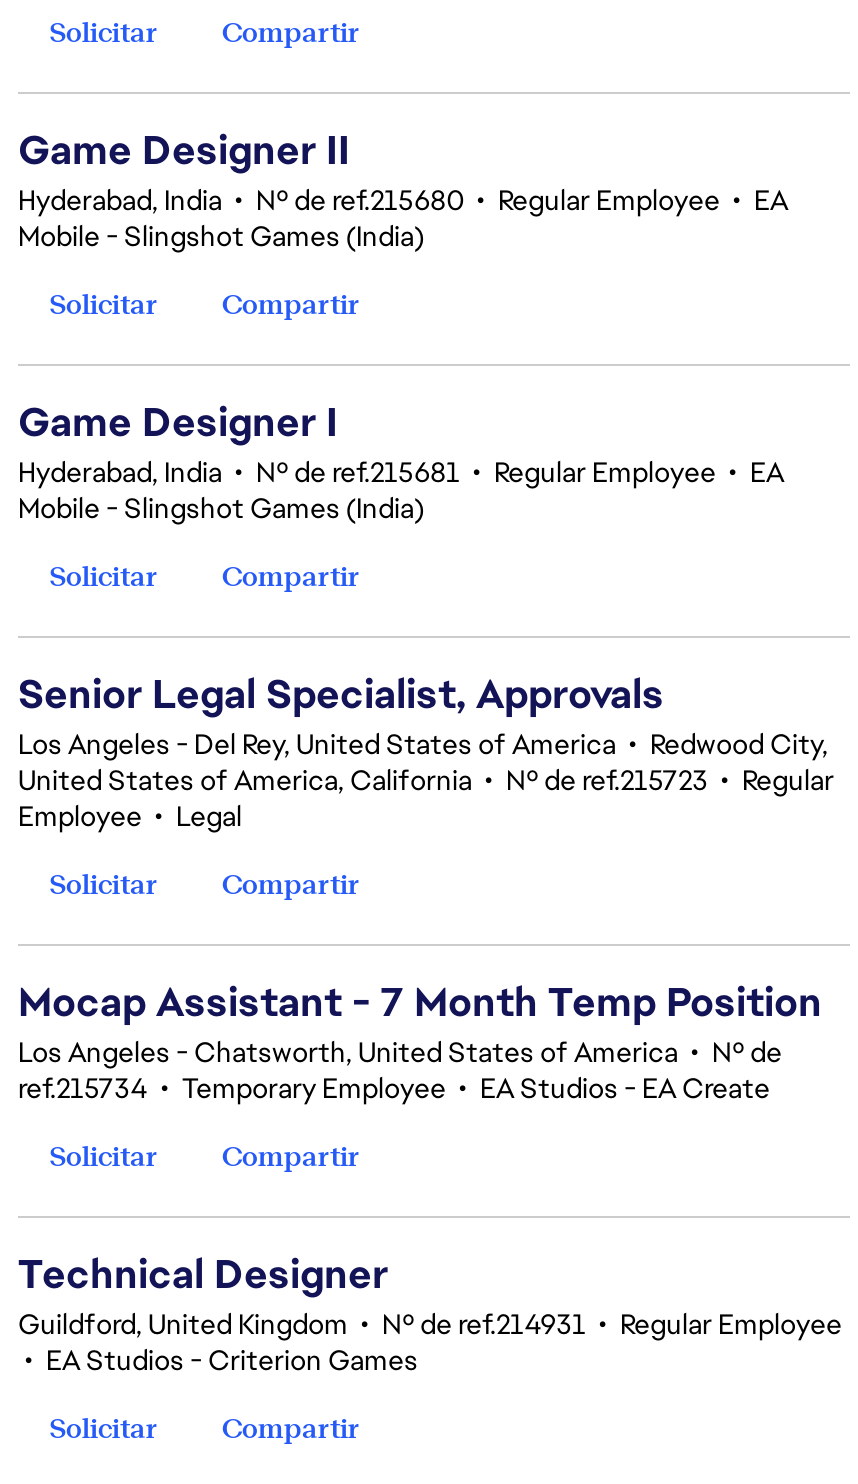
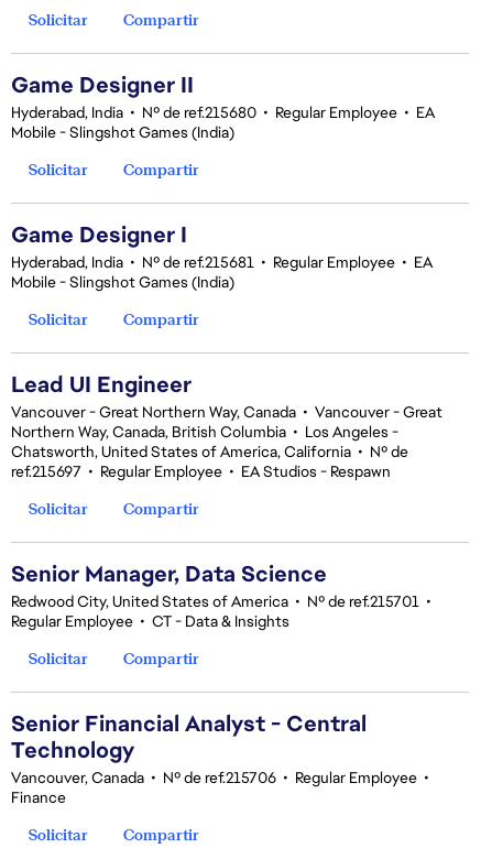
[18,668,834,834] Senior Legal Specialist, Approvals | Los Angeles - Del Rey, United States of America • Redwood City, | United States of America, California • Nº de ref.215723 • Regular | Employee • Legal -> [11,370,442,481] Lead UI Engineer | Vancouver - Great Northern Way, Canada • Vancouver - Great | Northern Way, Canada, British Columbia • Los Angeles - | Chatsworth, United States of America, California • Nº de | ref.215697 • Regular Employee • EA Studios - Respawn
[18,976,822,1106] Mocap Assistant - 7 Month Temp Position | Los Angeles - Chatsworth, United States of America • Nº de | ref.215734 • Temporary Employee • EA Studios - EA Create -> [11,559,435,631] Senior Manager, Data Science | Redwood City, United States of America • Nº de ref.215701 • | Regular Employee • CT - Data & Insights
[18,1248,842,1378] Technical Designer | Guildford, United Kingdom • Nº de ref.214931 • Regular Employee | • EA Studios - Criterion Games -> [11,709,433,807] Senior Financial Analyst - Central | Technology | Vancouver, Canada • Nº de ref.215706 • Regular Employee • | Finance

